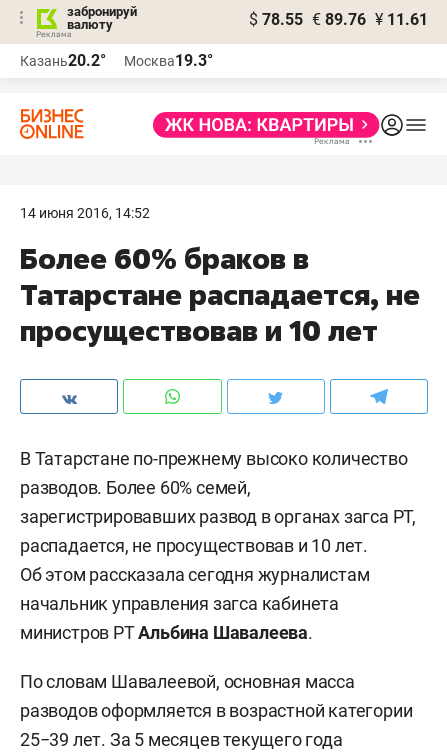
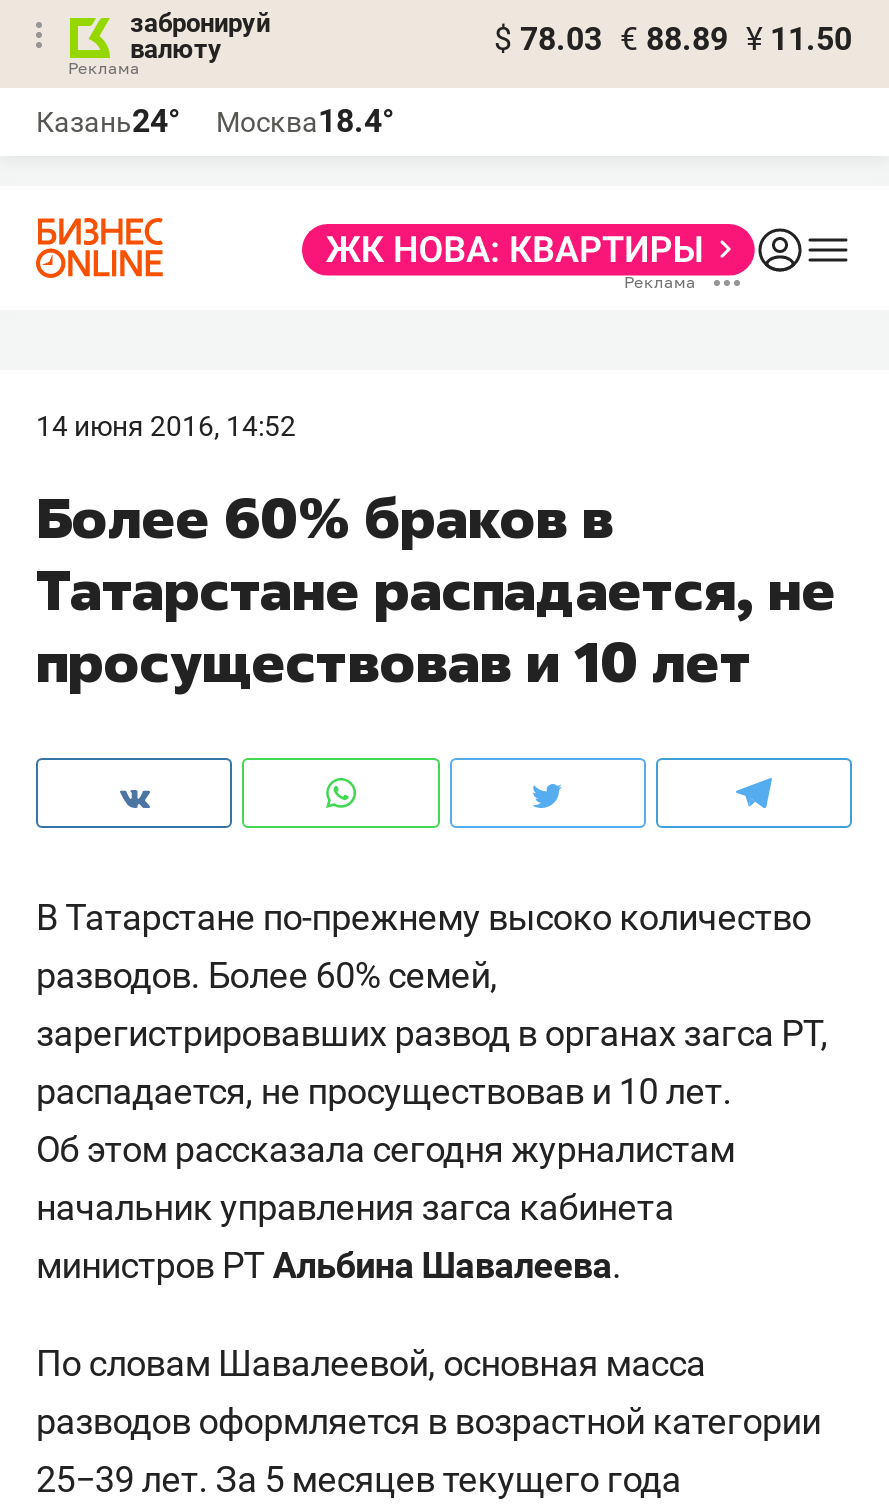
[249,10,428,29] $ 78.55 € 89.76 ¥ 11.61 -> [494,20,852,58] $ 78.03 € 88.89 ¥ 11.50
[20,51,106,70] Казань20.2° -> [36,102,180,140] Казань24°
[124,51,213,70] Москва19.3° -> [216,102,394,140] Москва18.4°

